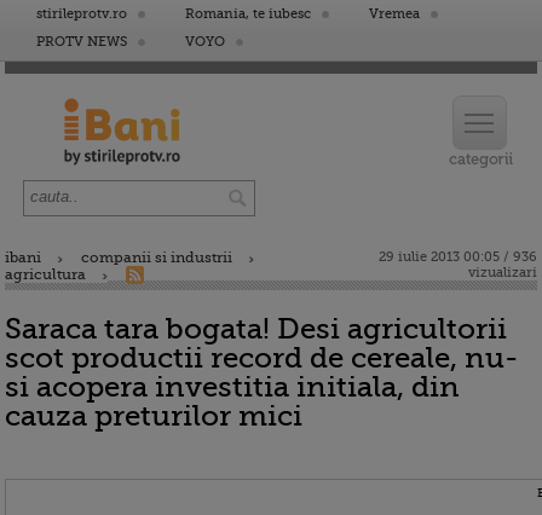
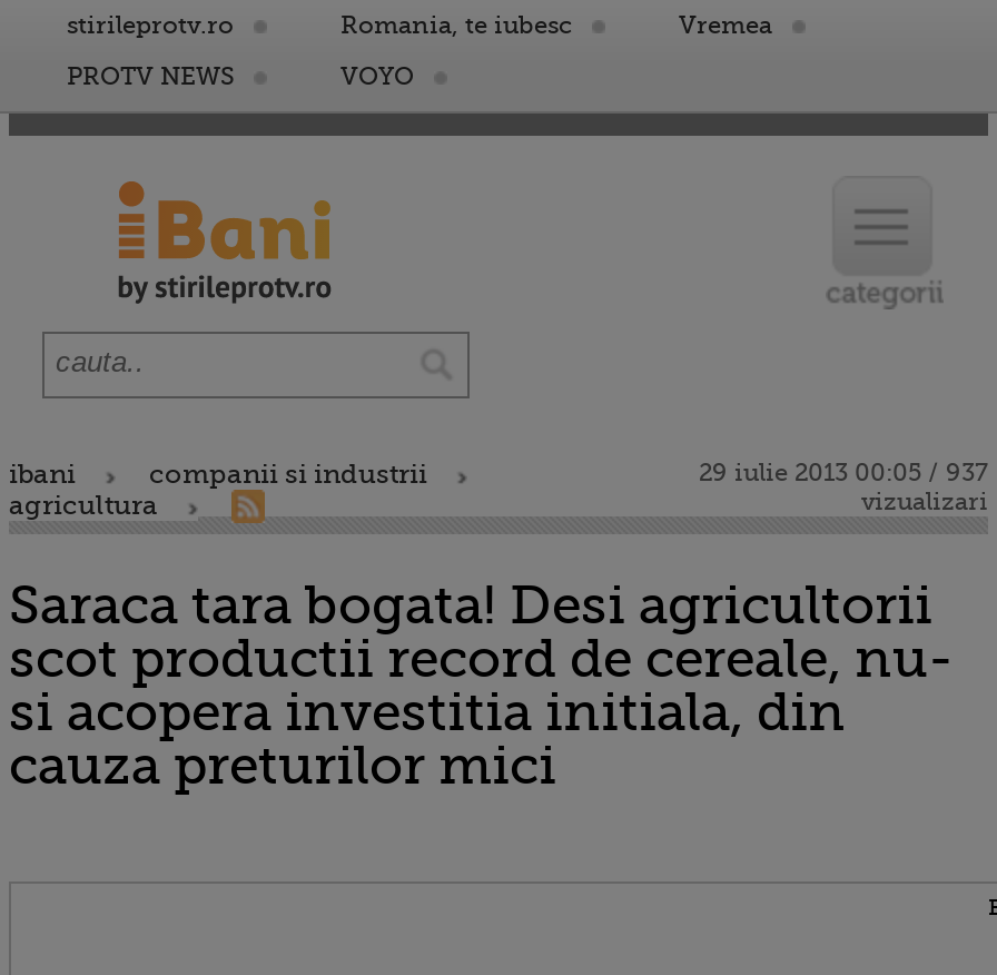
[379,249,537,265] 29 iulie 2013 00:05 / 936 -> [699,459,988,487] 29 iulie 2013 00:05 / 937

